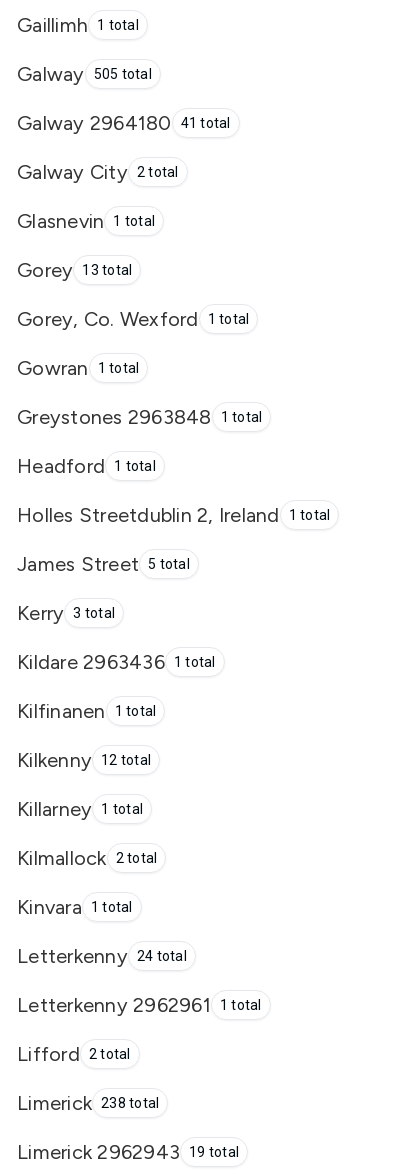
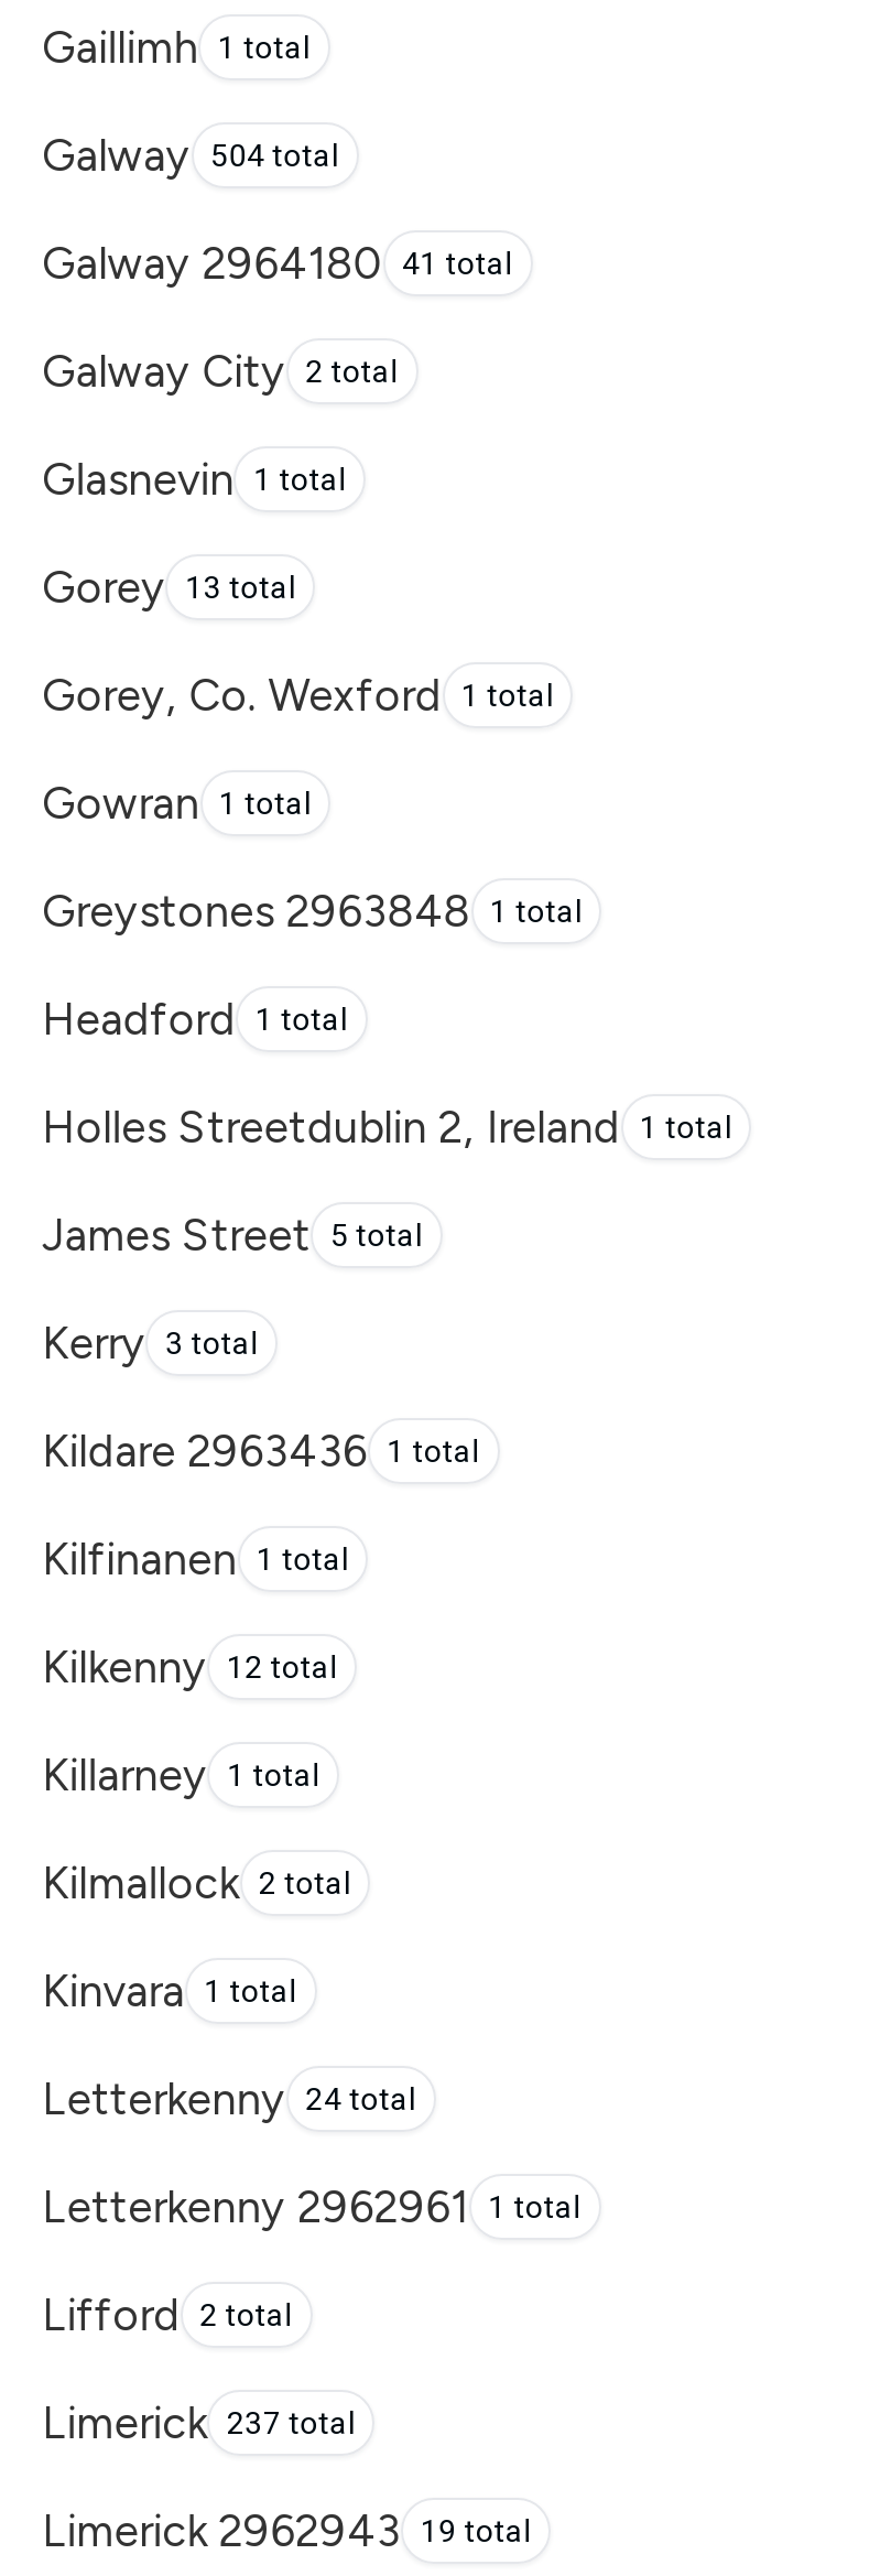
[17,61,152,85] Galway 505 total -> [42,128,339,181] Galway 504 total
[17,1090,159,1114] Limerick 238 total -> [42,2395,355,2448] Limerick 237 total

